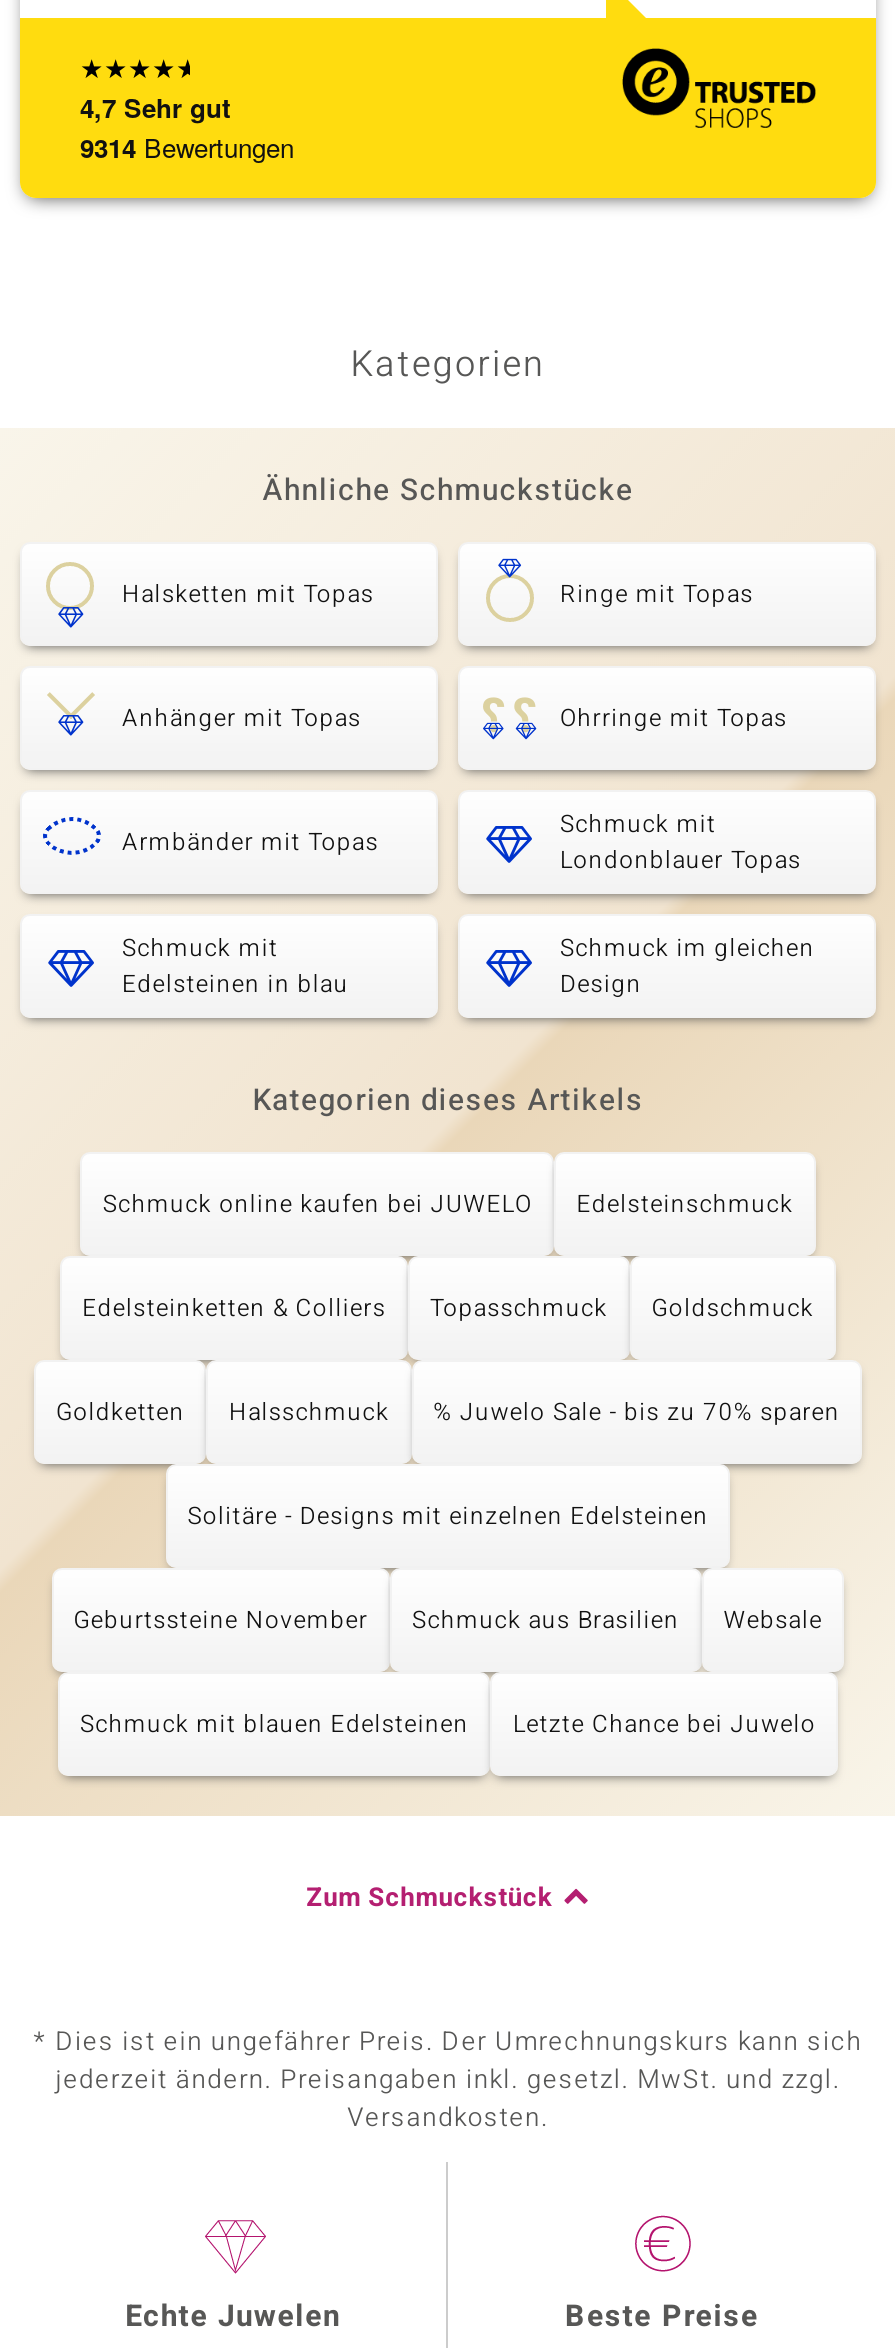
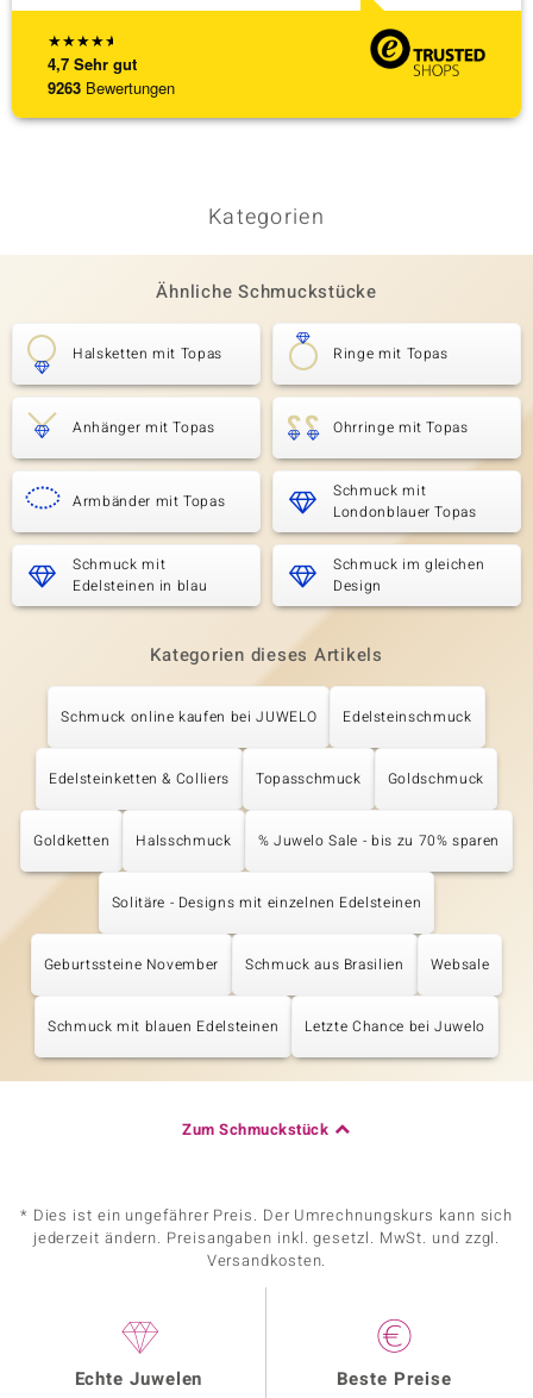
[80,128,294,166] 9314 Bewertungen -> [48,76,175,99] 9263 Bewertungen

